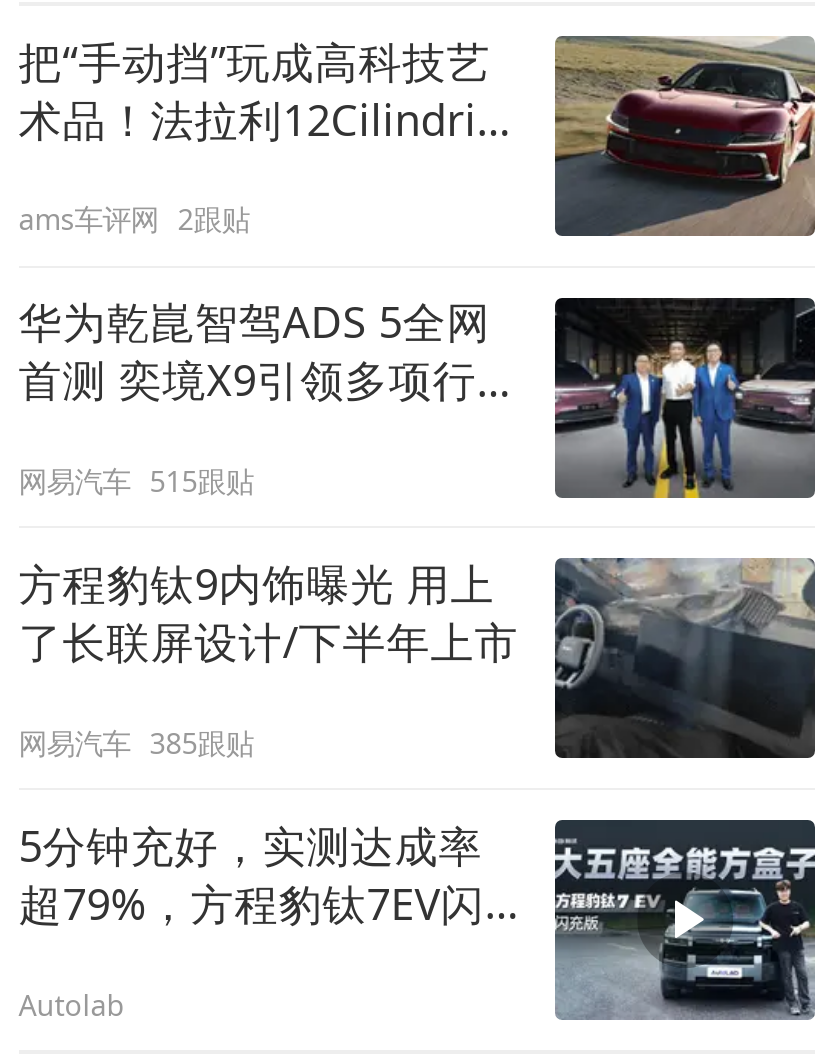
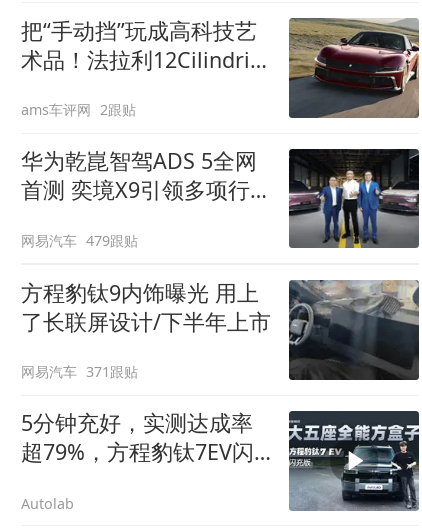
[18,461,254,499] 网易汽车 515跟贴 -> [21,231,138,250] 网易汽车 479跟贴
[18,723,254,761] 网易汽车 385跟贴 -> [21,362,138,381] 网易汽车 371跟贴

